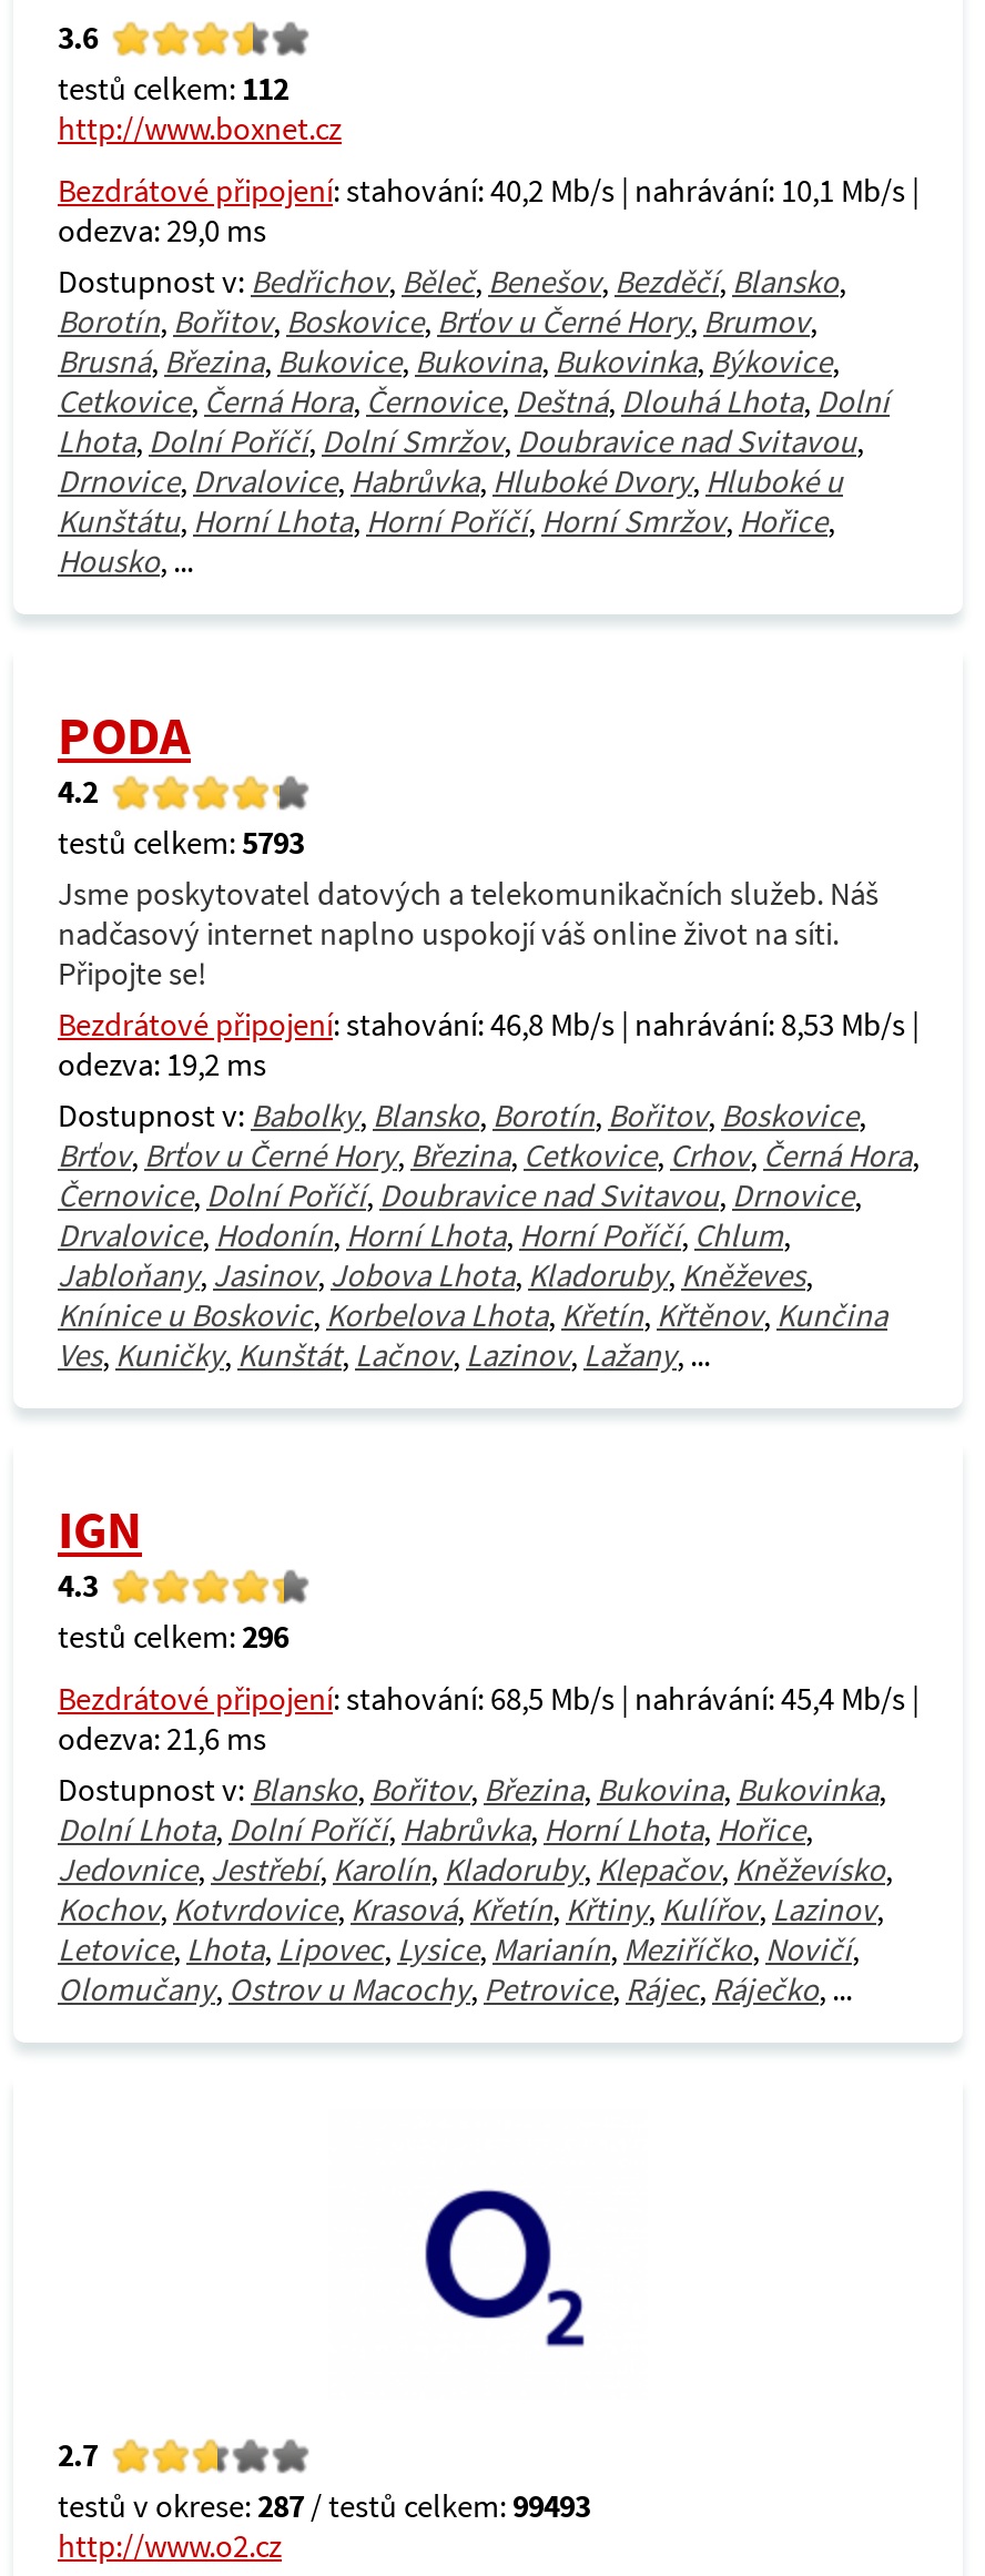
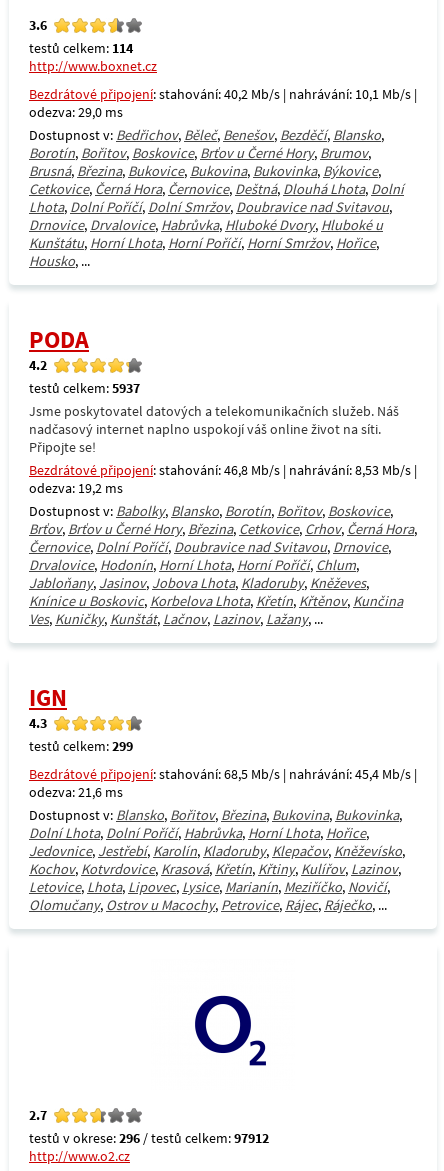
[58,69,288,109] testů celkem: 112 -> [29,39,133,57] testů celkem: 114
[58,823,304,863] testů celkem: 5793 -> [29,379,140,397] testů celkem: 5937
[58,1617,288,1657] testů celkem: 296 -> [29,737,133,755] testů celkem: 299
[58,2486,590,2526] testů v okrese: 287 / testů celkem: 99493 -> [29,1129,269,1147] testů v okrese: 296 / testů celkem: 97912

